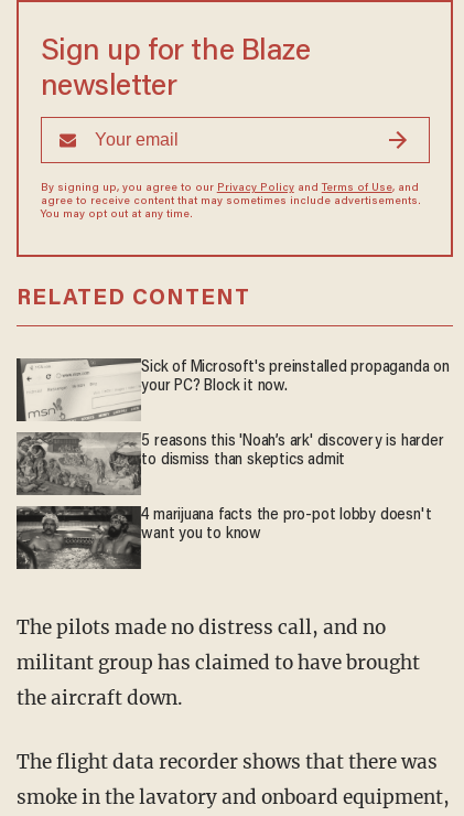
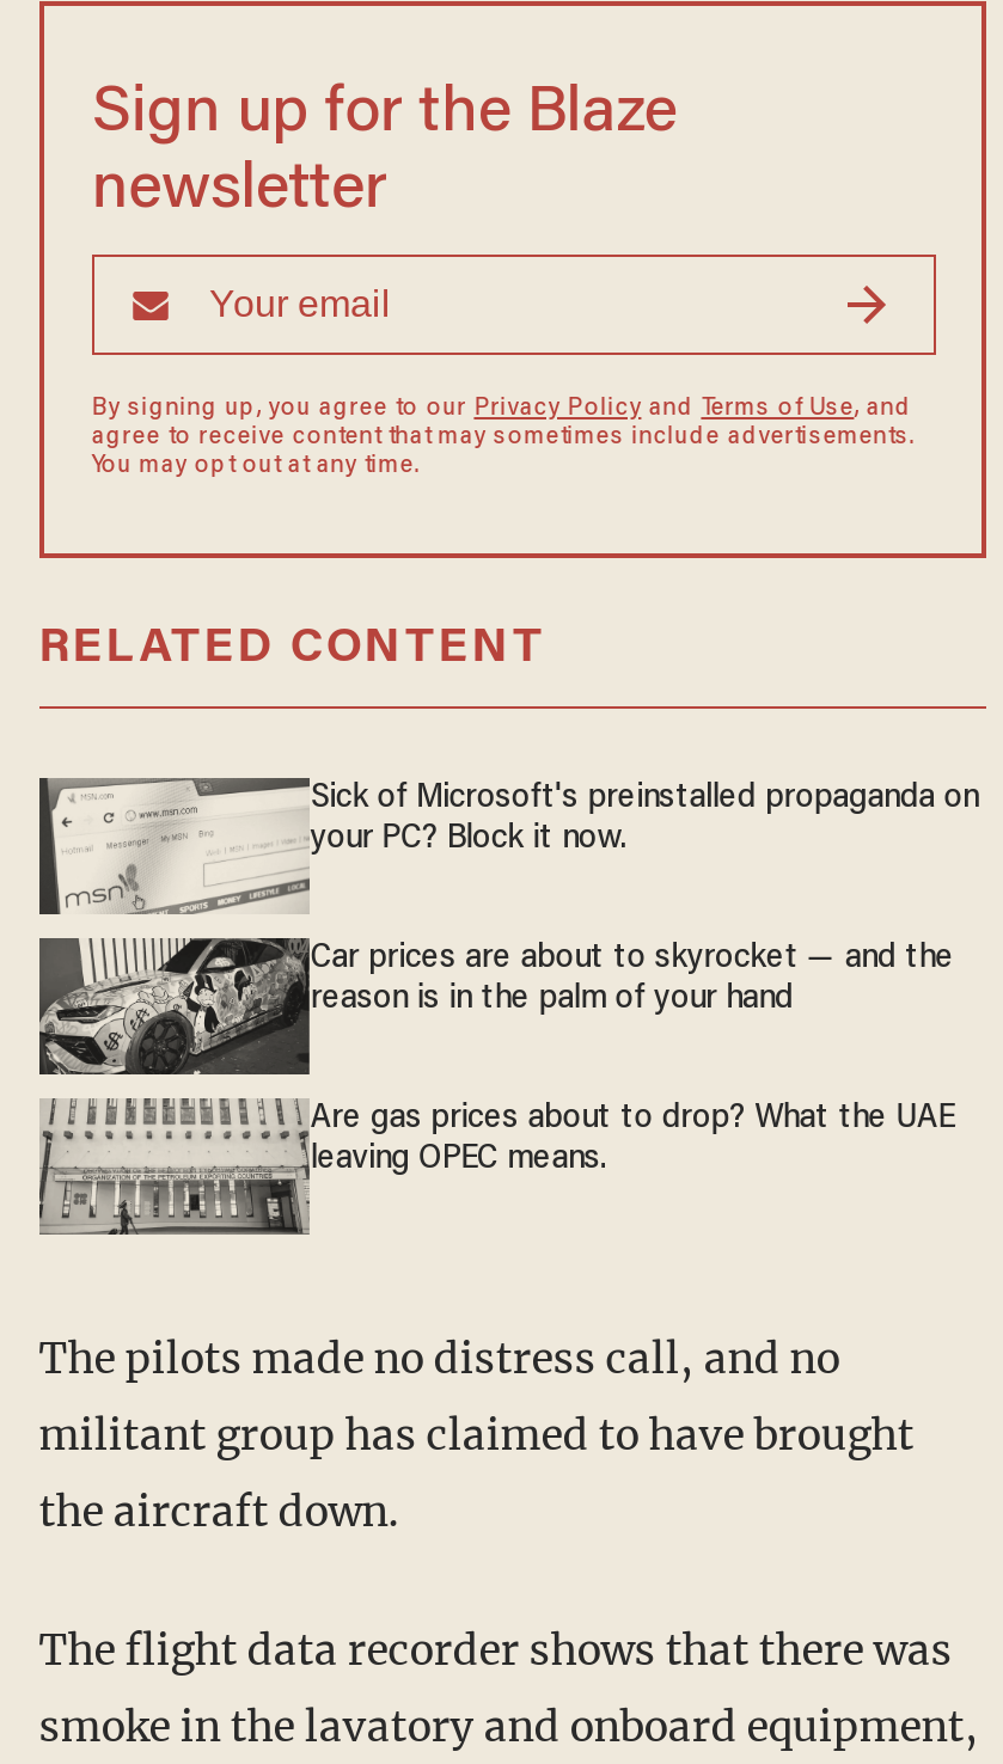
[17,431,444,495] [image] | 5 reasons this 'Noah’s ark' discovery is harder | to dismiss than skeptics admit -> [39,937,954,1076] [image] | Car prices are about to skyrocket — and the | reason is in the palm of your hand
[15,505,431,570] [image] | 4 marijuana facts the pro-pot lobby doesn't | want you to know -> [37,1097,954,1236] [image] | Are gas prices about to drop? What the UAE | leaving OPEC means.

